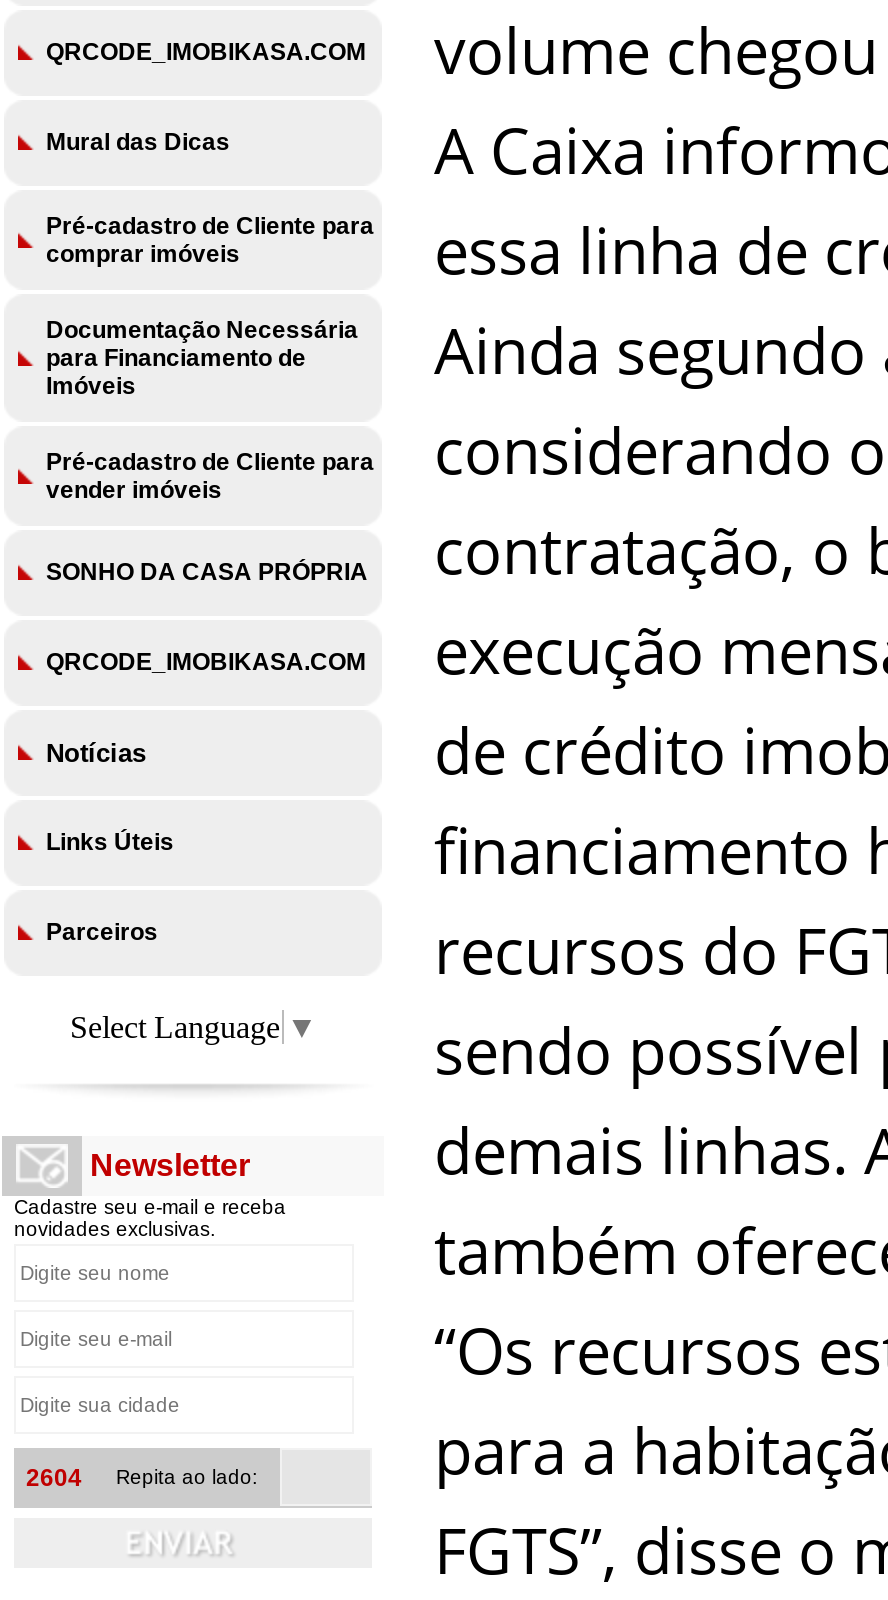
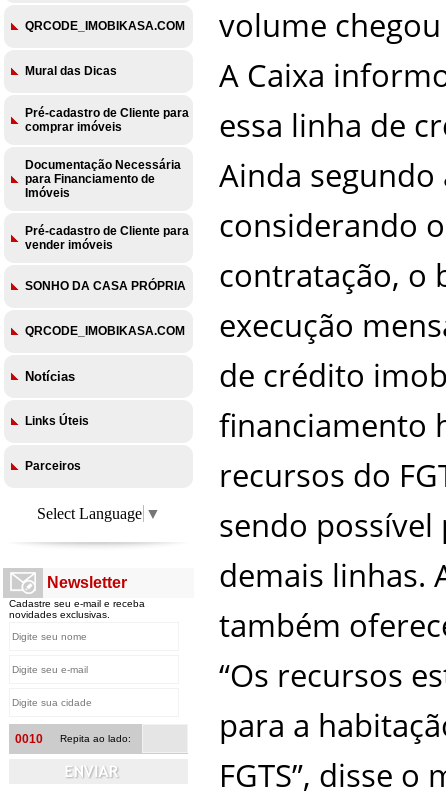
[26,1464,258,1492] 2604 Repita ao lado: -> [15,732,131,746] 0010 Repita ao lado:

